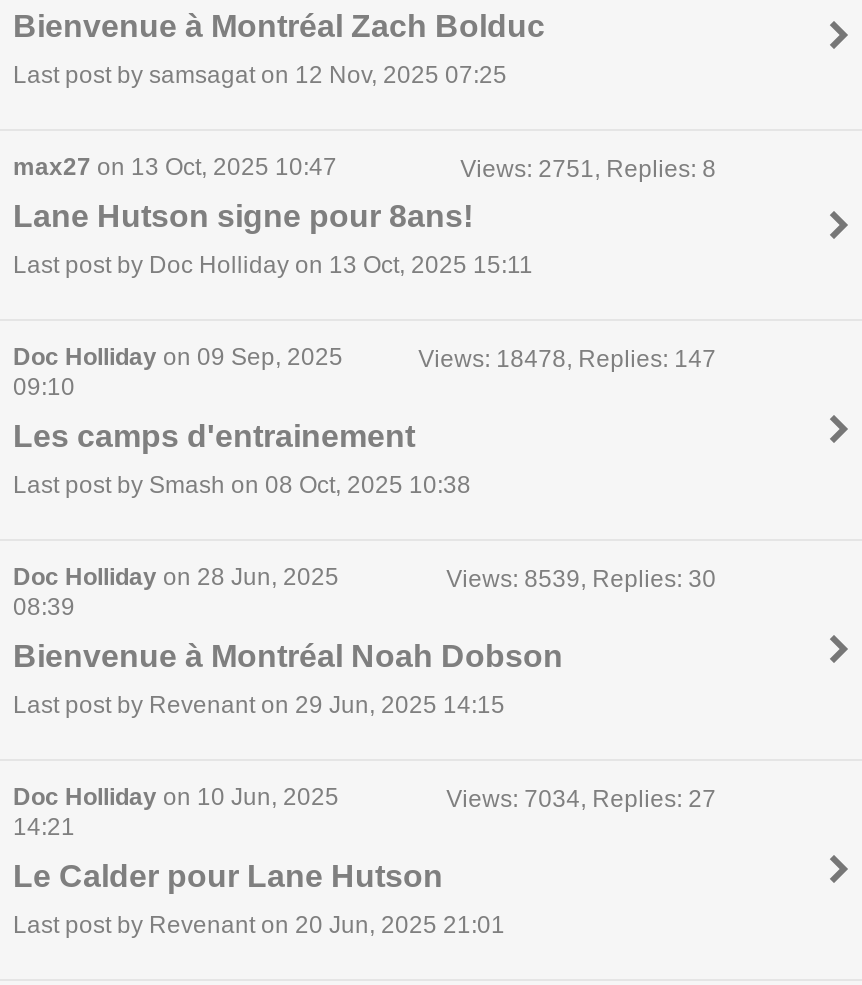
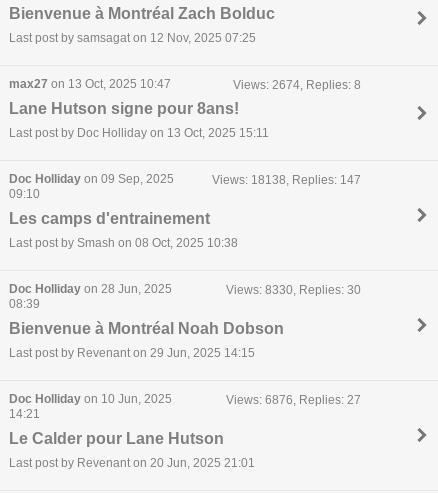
[460,155,716,183] Views: 2751, Replies: 8 -> [233,78,361,92] Views: 2674, Replies: 8
[418,345,716,373] Views: 18478, Replies: 147 -> [212,173,361,187] Views: 18138, Replies: 147
[446,564,716,592] Views: 8539, Replies: 30 -> [226,283,361,297] Views: 8330, Replies: 30
[446,784,716,812] Views: 7034, Replies: 27 -> [226,393,361,407] Views: 6876, Replies: 27

